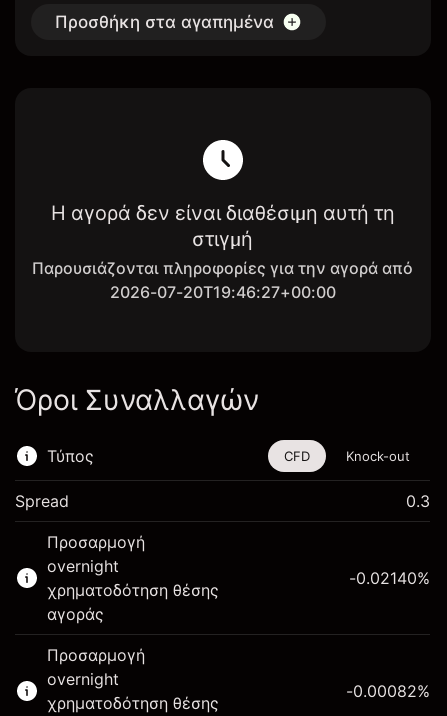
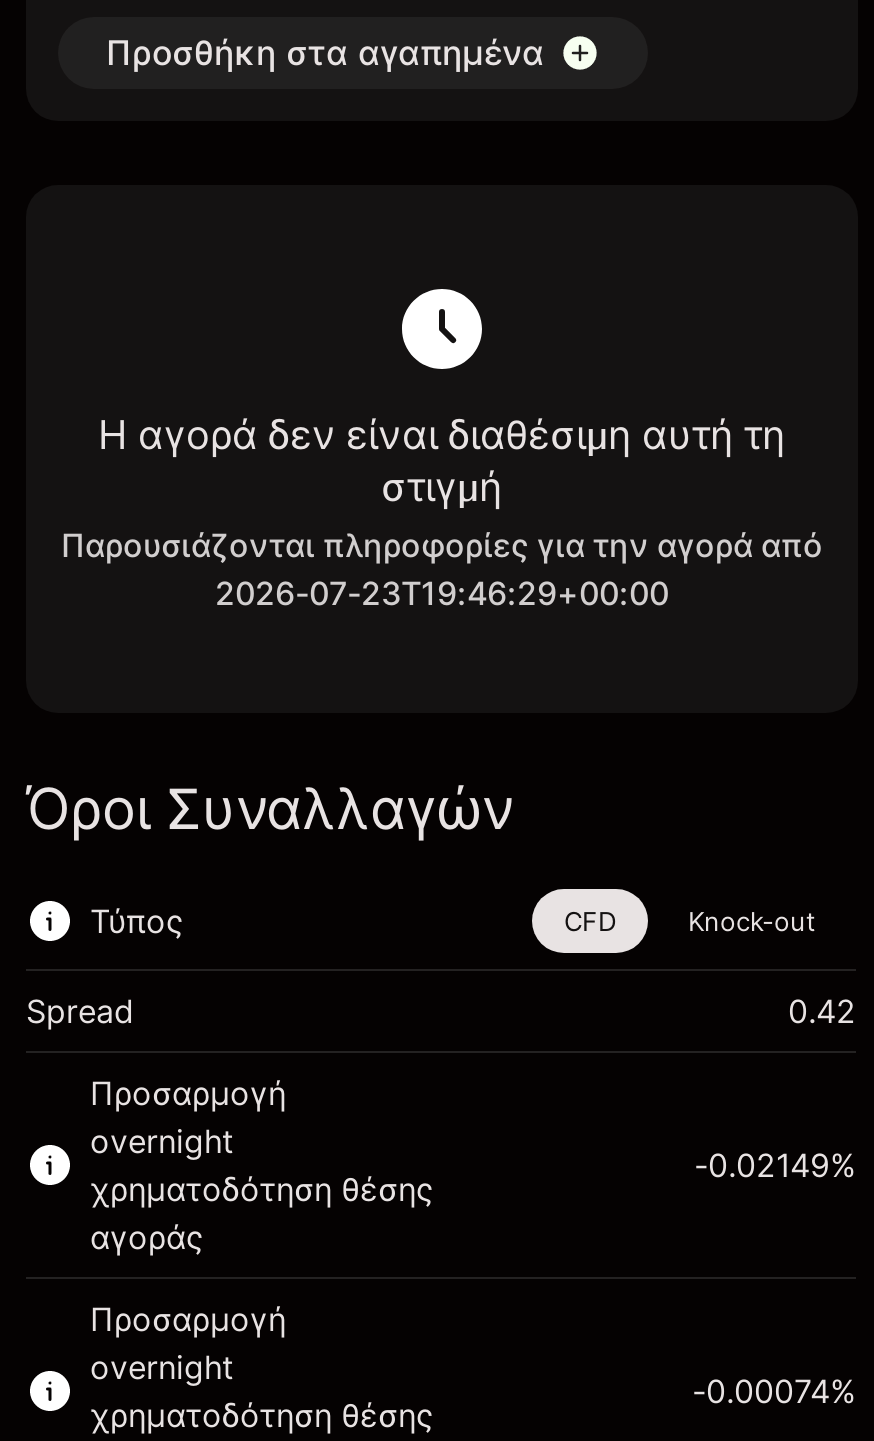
[110,282,336,302] 2026-07-20T19:46:27+00:00 -> [215,573,669,613] 2026-07-23T19:46:29+00:00
[406,491,430,511] 0.3 -> [788,991,856,1031] 0.42
[349,568,430,588] -0.02140% -> [694,1145,856,1185] -0.02149%
[346,681,430,701] -0.00082% -> [692,1371,856,1411] -0.00074%

